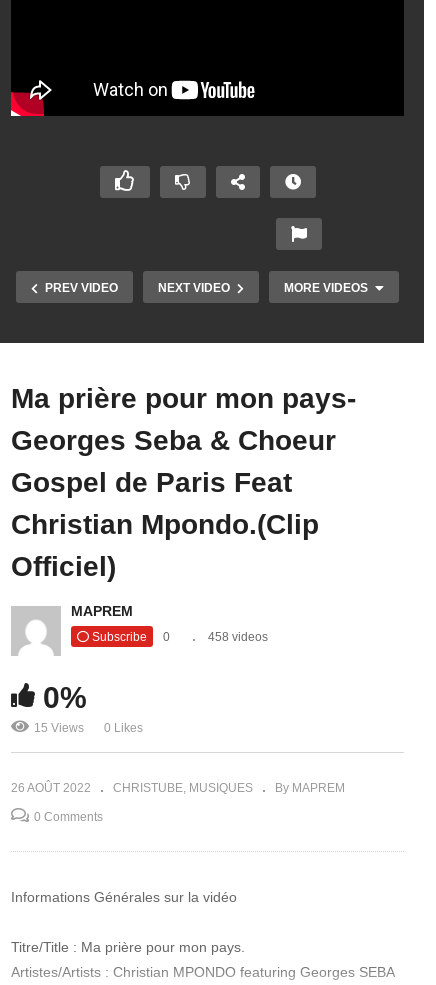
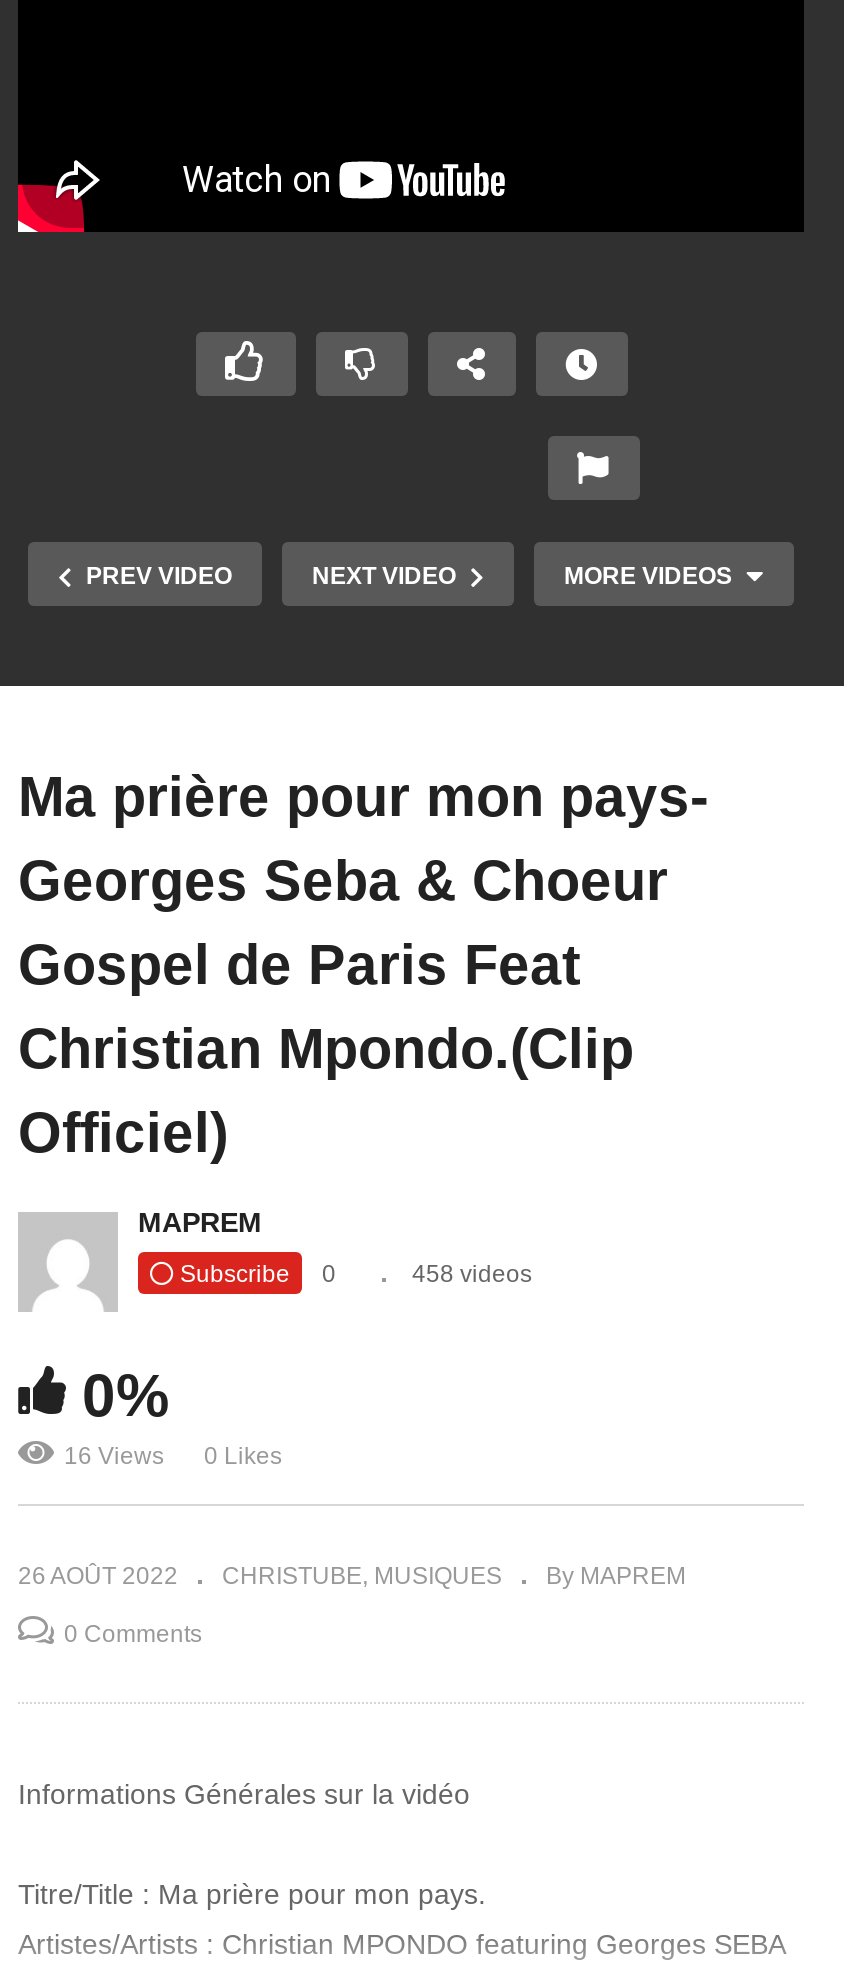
[34,721,143,735] 15 Views 0 Likes -> [64,1442,282,1470] 16 Views 0 Likes

